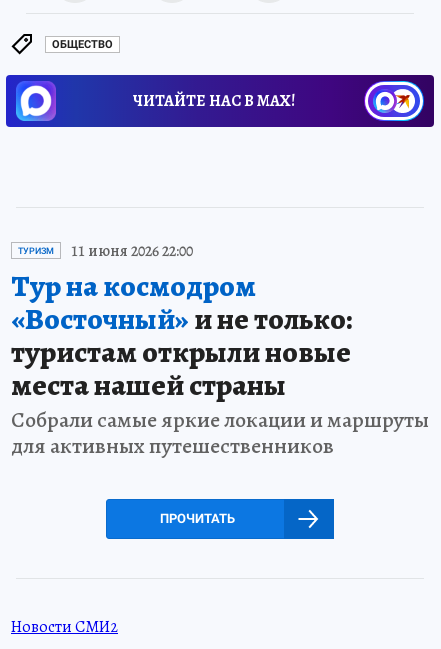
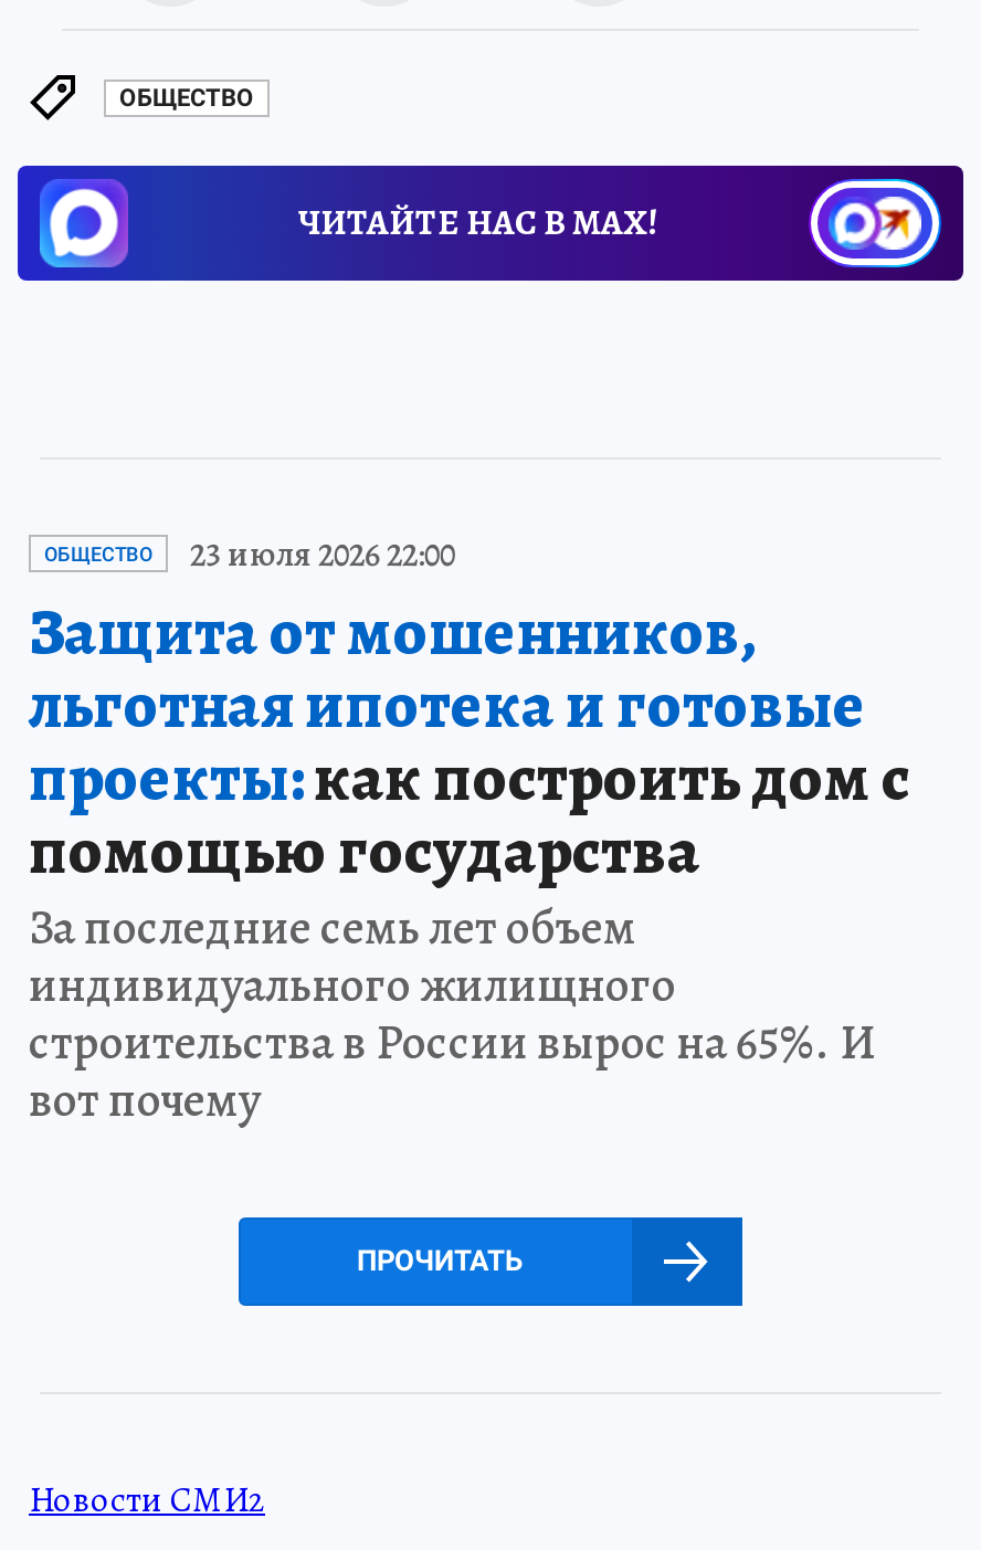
[11,240,429,461] ТУРИЗМ | 11 июня 2026 22:00 | Тур на космодром | «Восточный»и не только: | туристам открыли новые | места нашей страны | Собрали самые яркие локации и маршруты | для активных путешественников -> [29,530,910,1133] ОБЩЕСТВО | 23 июля 2026 22:00 | Защита от мошенников, | льготная ипотека и готовые | проекты:как построить дом с | помощью государства | За последние семь лет объем | индивидуального жилищного | строительства в России вырос на 65%. И | вот почему

